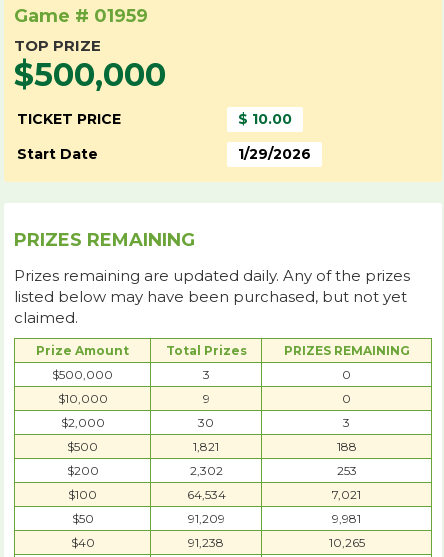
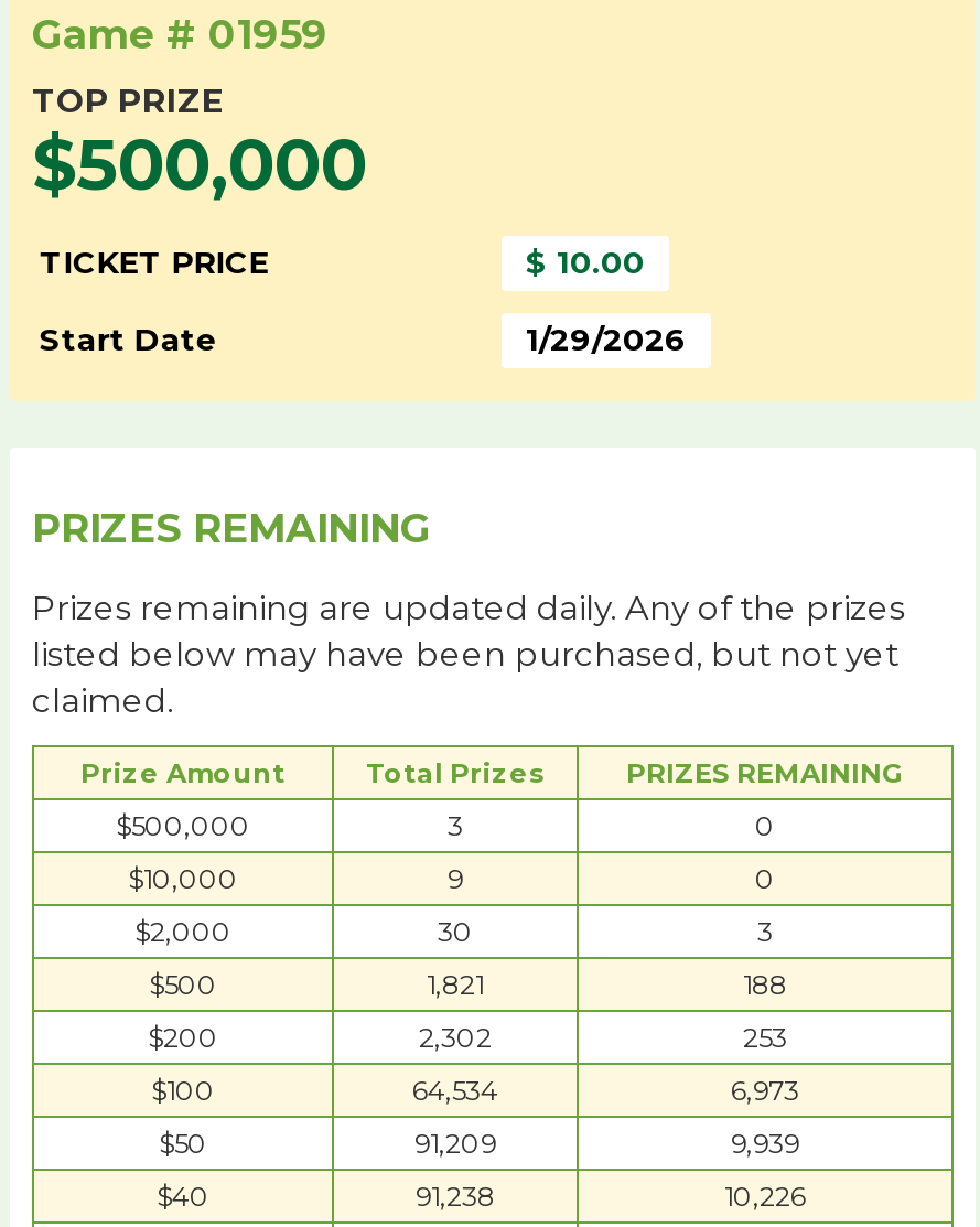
[332,487,361,502] 7,021 -> [731,1074,799,1107] 6,973
[332,511,361,526] 9,981 -> [731,1127,799,1160] 9,939
[328,535,364,550] 10,265 -> [724,1180,806,1213] 10,226

